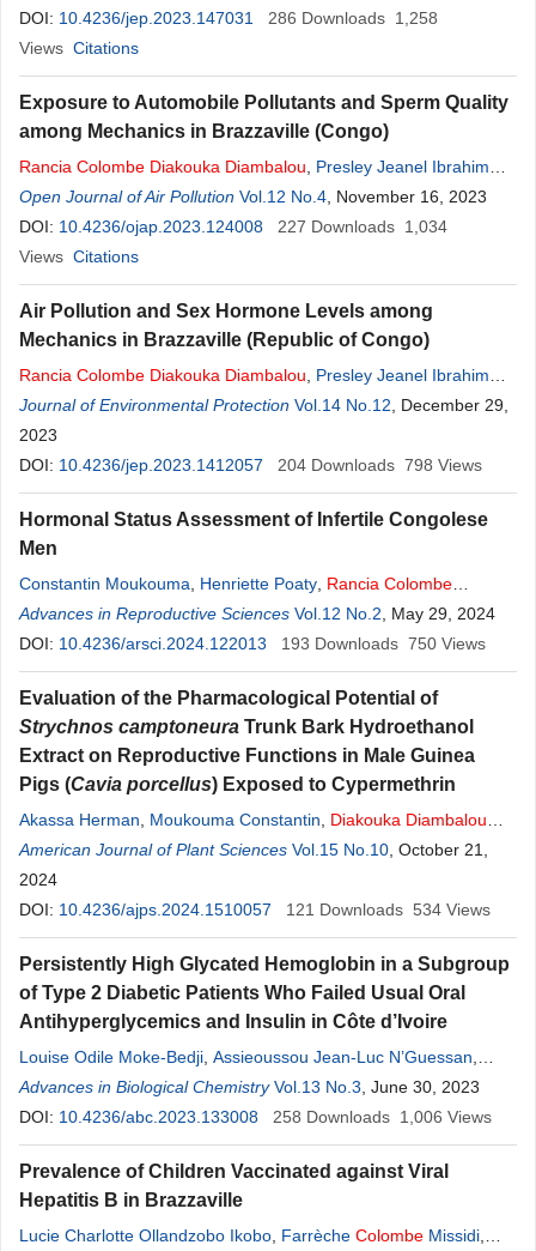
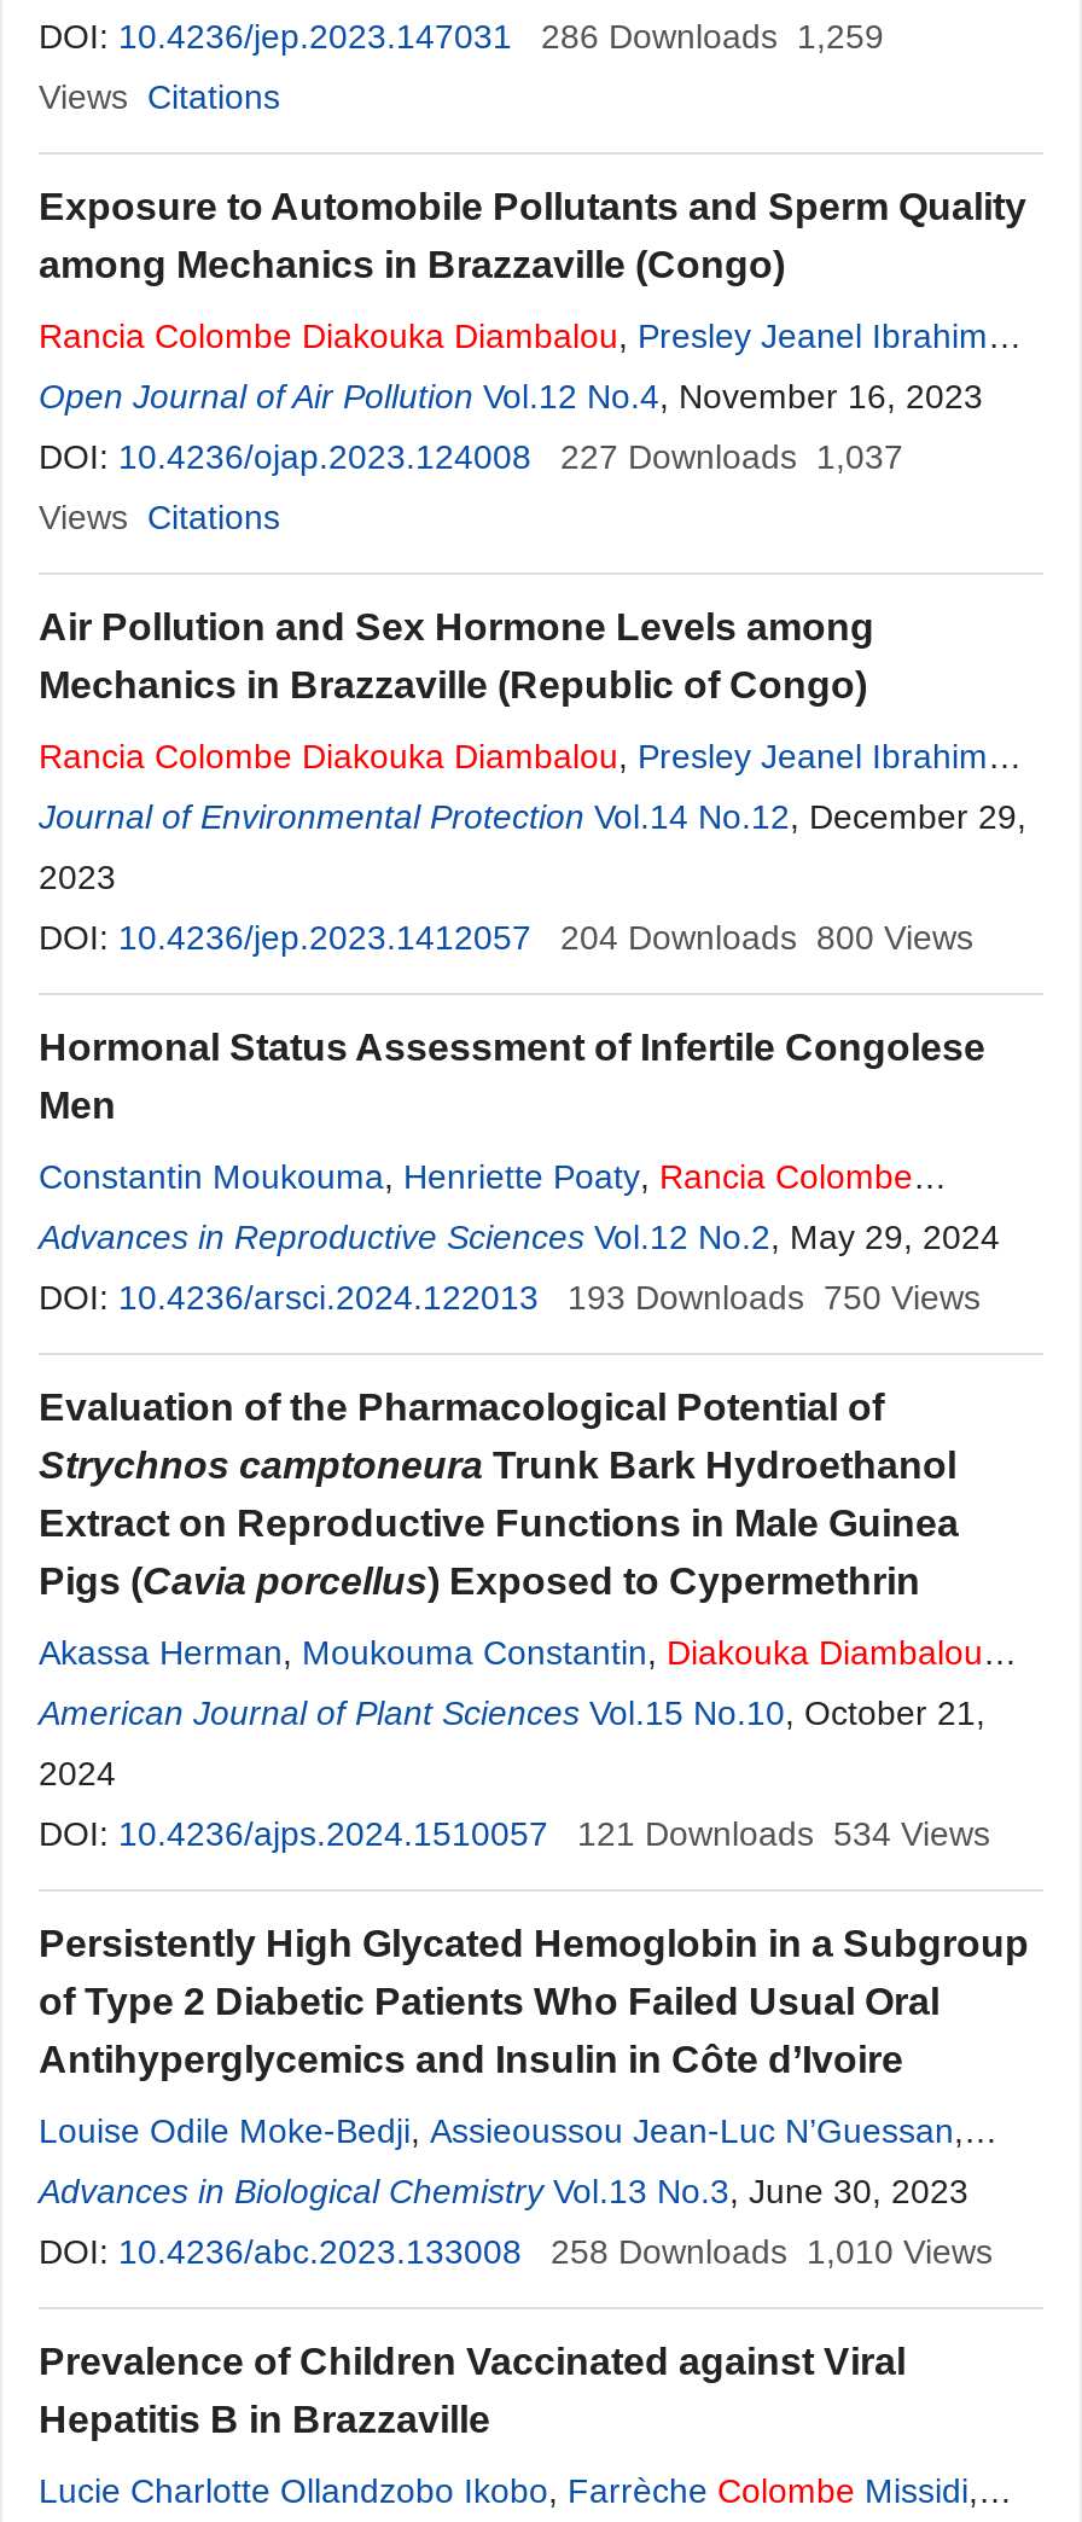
[268,8,438,28] 286 Downloads 1,258 -> [541,17,884,56] 286 Downloads 1,259
[278,217,447,236] 227 Downloads 1,034 -> [560,437,903,476] 227 Downloads 1,037
[278,455,482,475] 204 Downloads 798 Views -> [560,918,973,957] 204 Downloads 800 Views
[273,1107,492,1126] 258 Downloads 1,006 Views -> [551,2232,993,2271] 258 Downloads 1,010 Views

